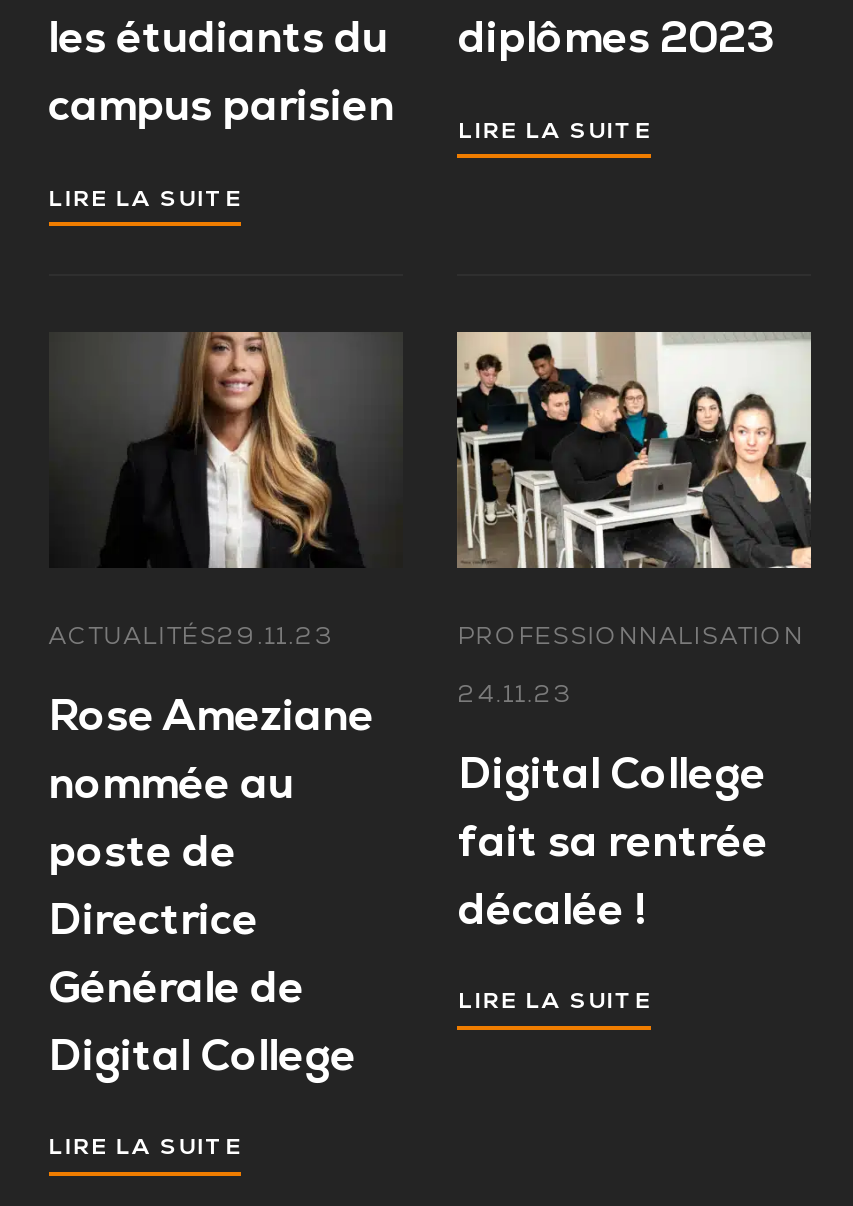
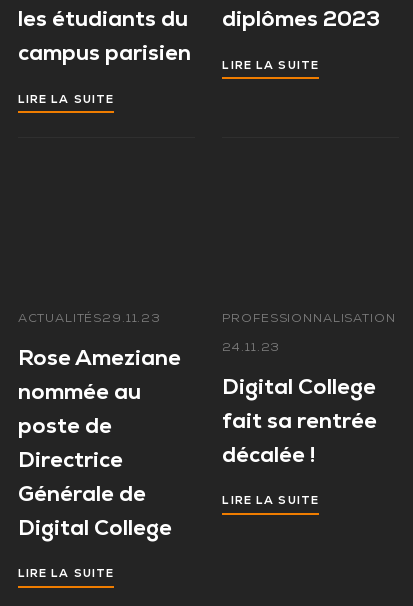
[85,330,391,570] [image] -> none
[455,330,813,570] [image] -> none

